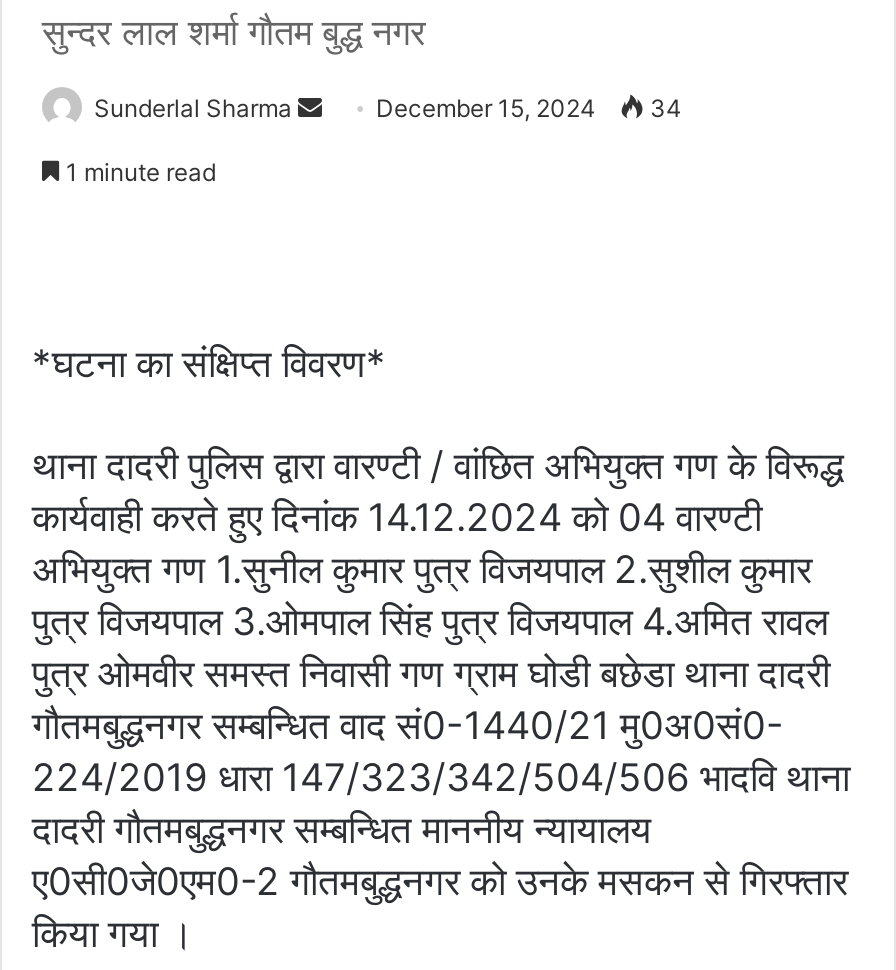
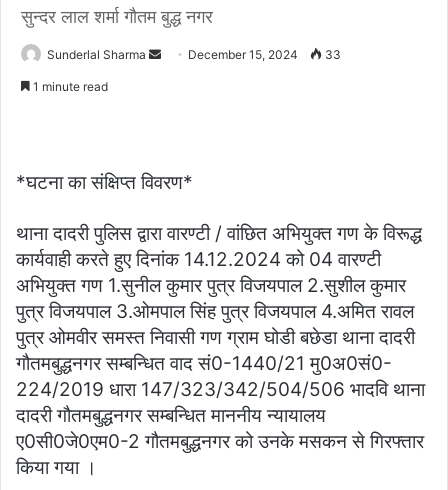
[644,94,682,124] 34 -> [322,47,341,62] 33

